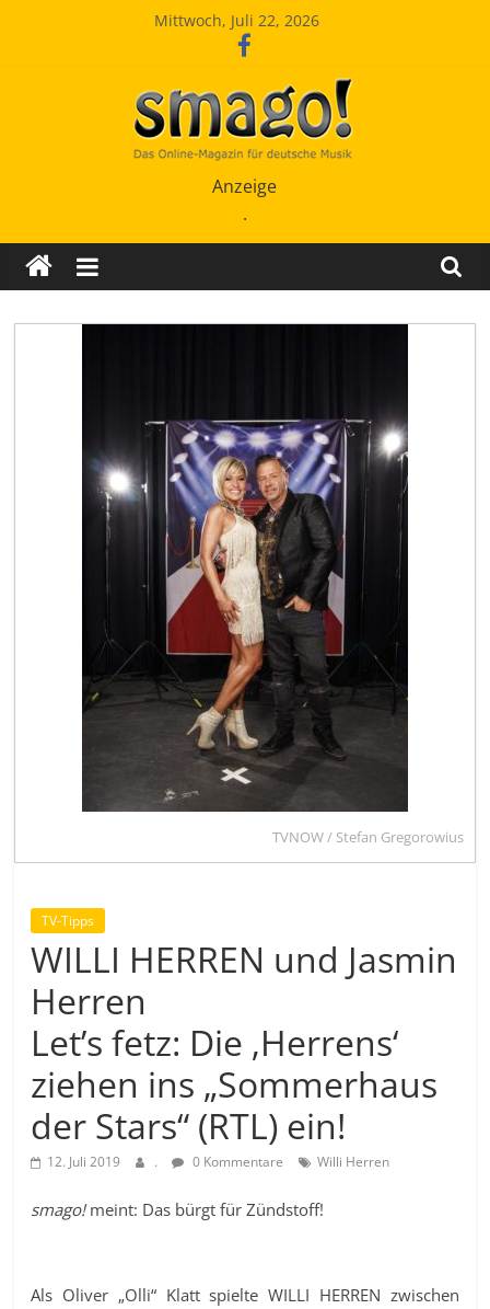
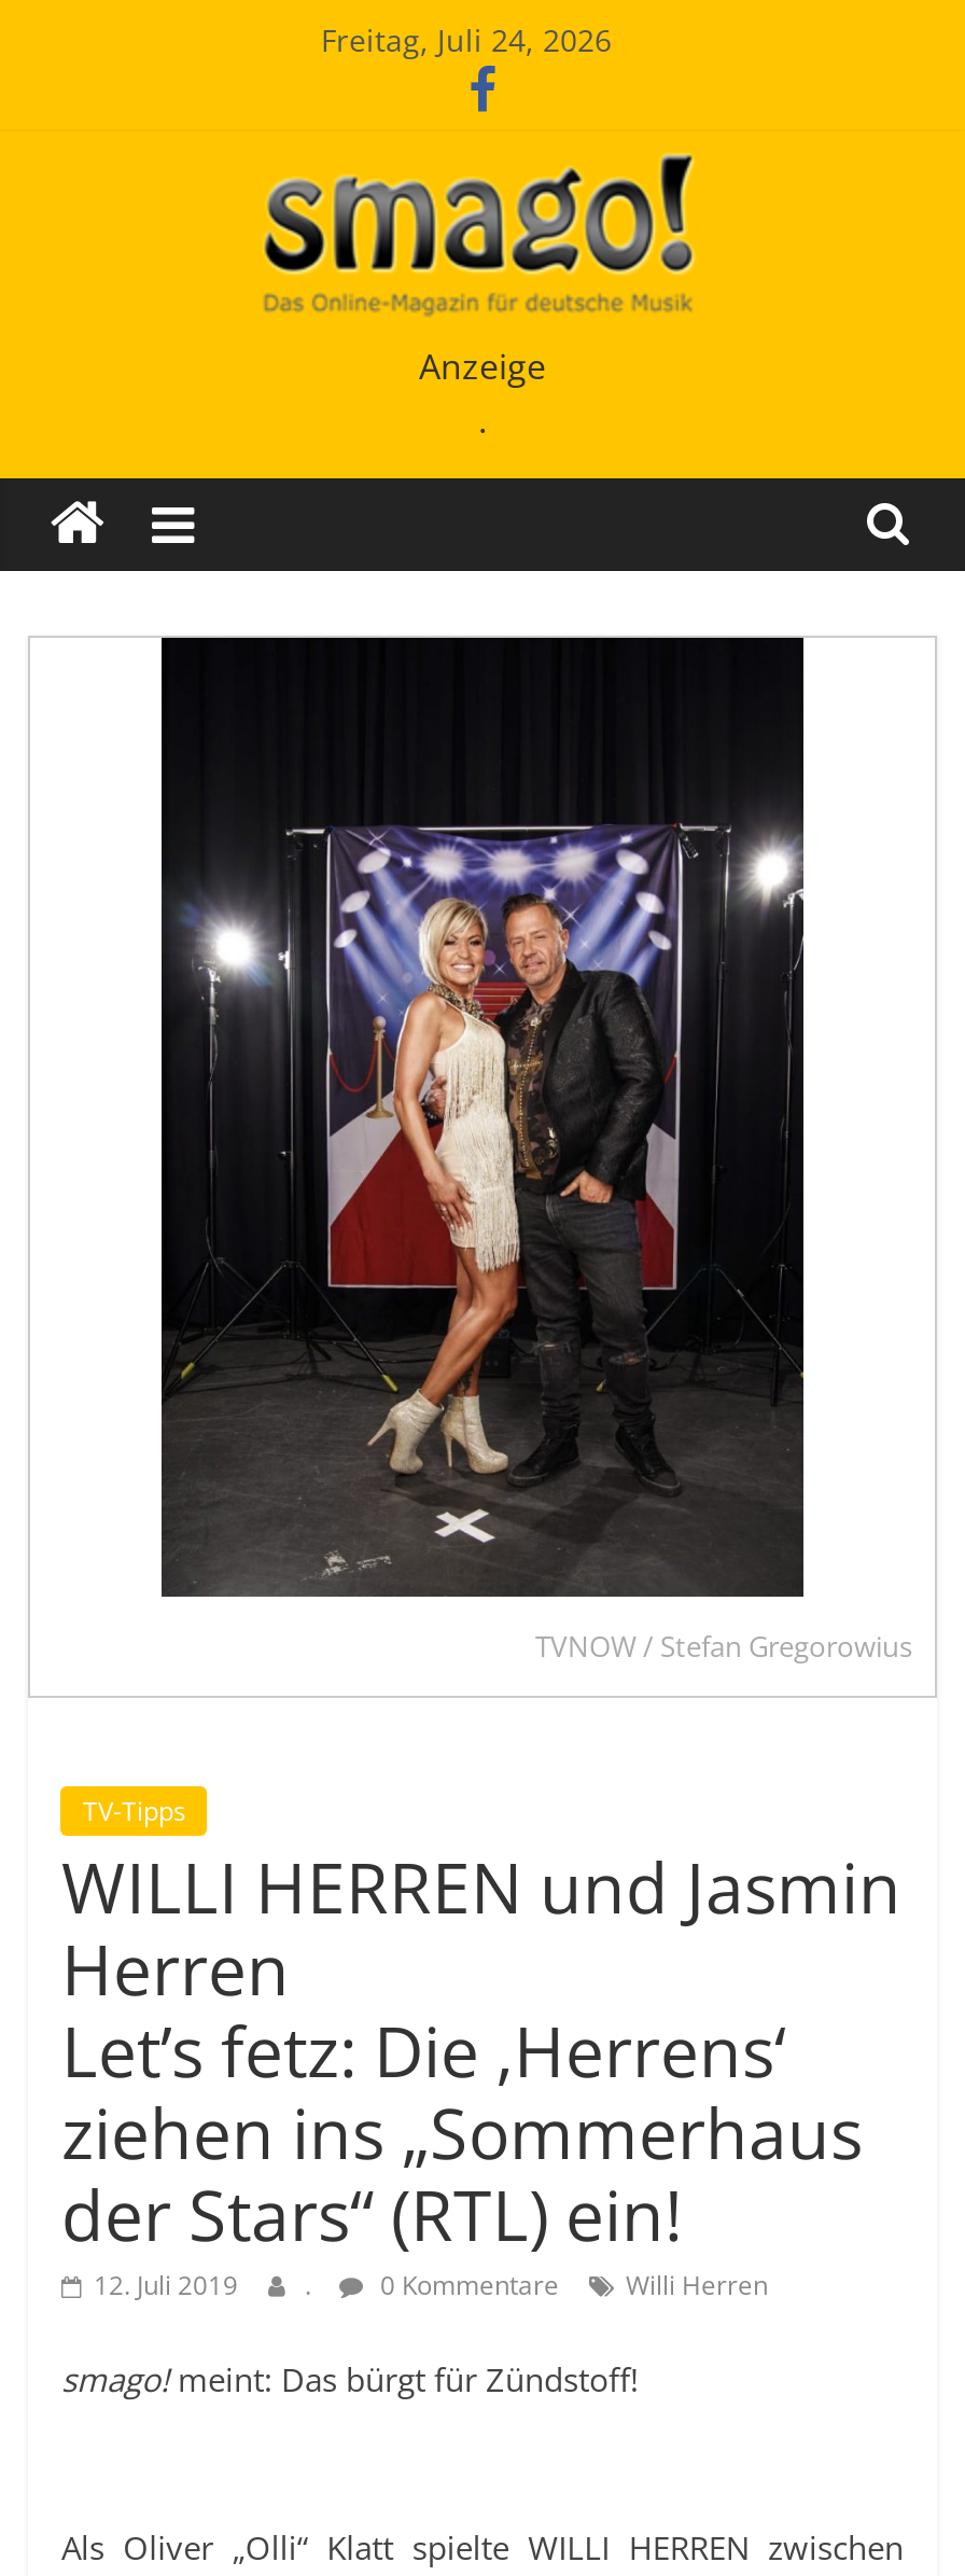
[154,10,319,31] Mittwoch, Juli 22, 2026 -> [321,19,612,60] Freitag, Juli 24, 2026

